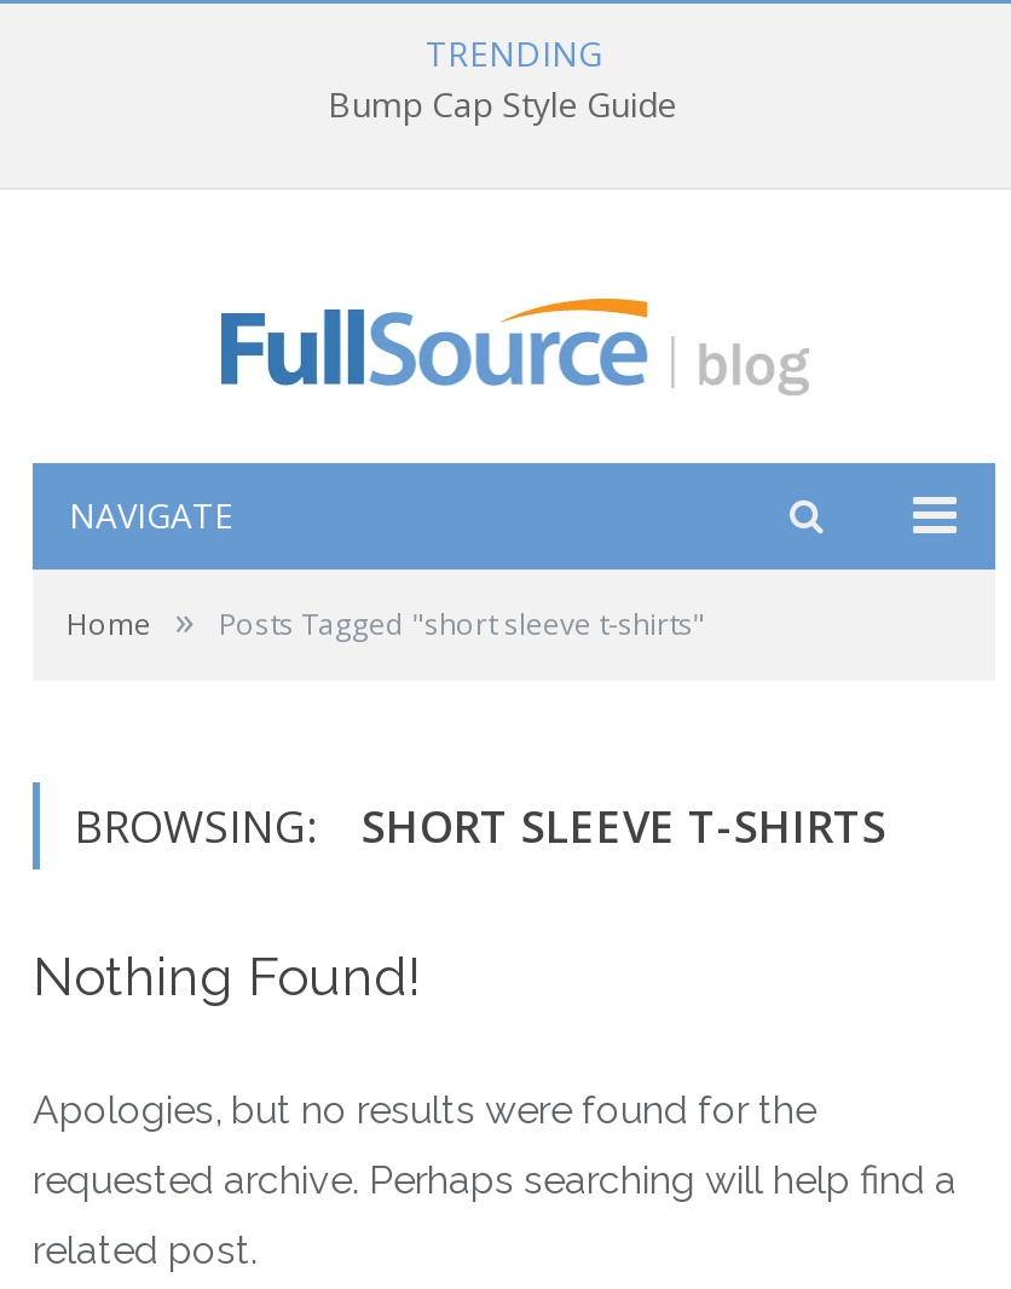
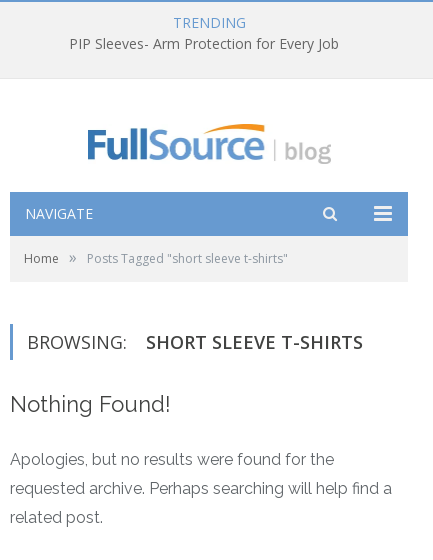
[328,81,676,127] Bump Cap Style Guide -> [69,34,339,53] PIP Sleeves- Arm Protection for Every Job

